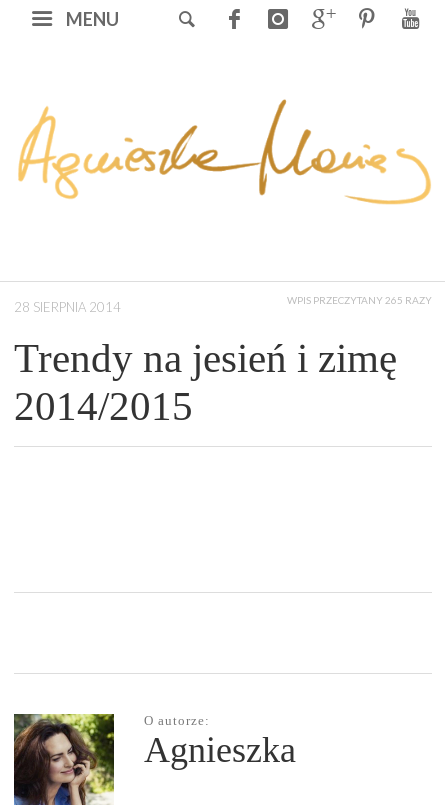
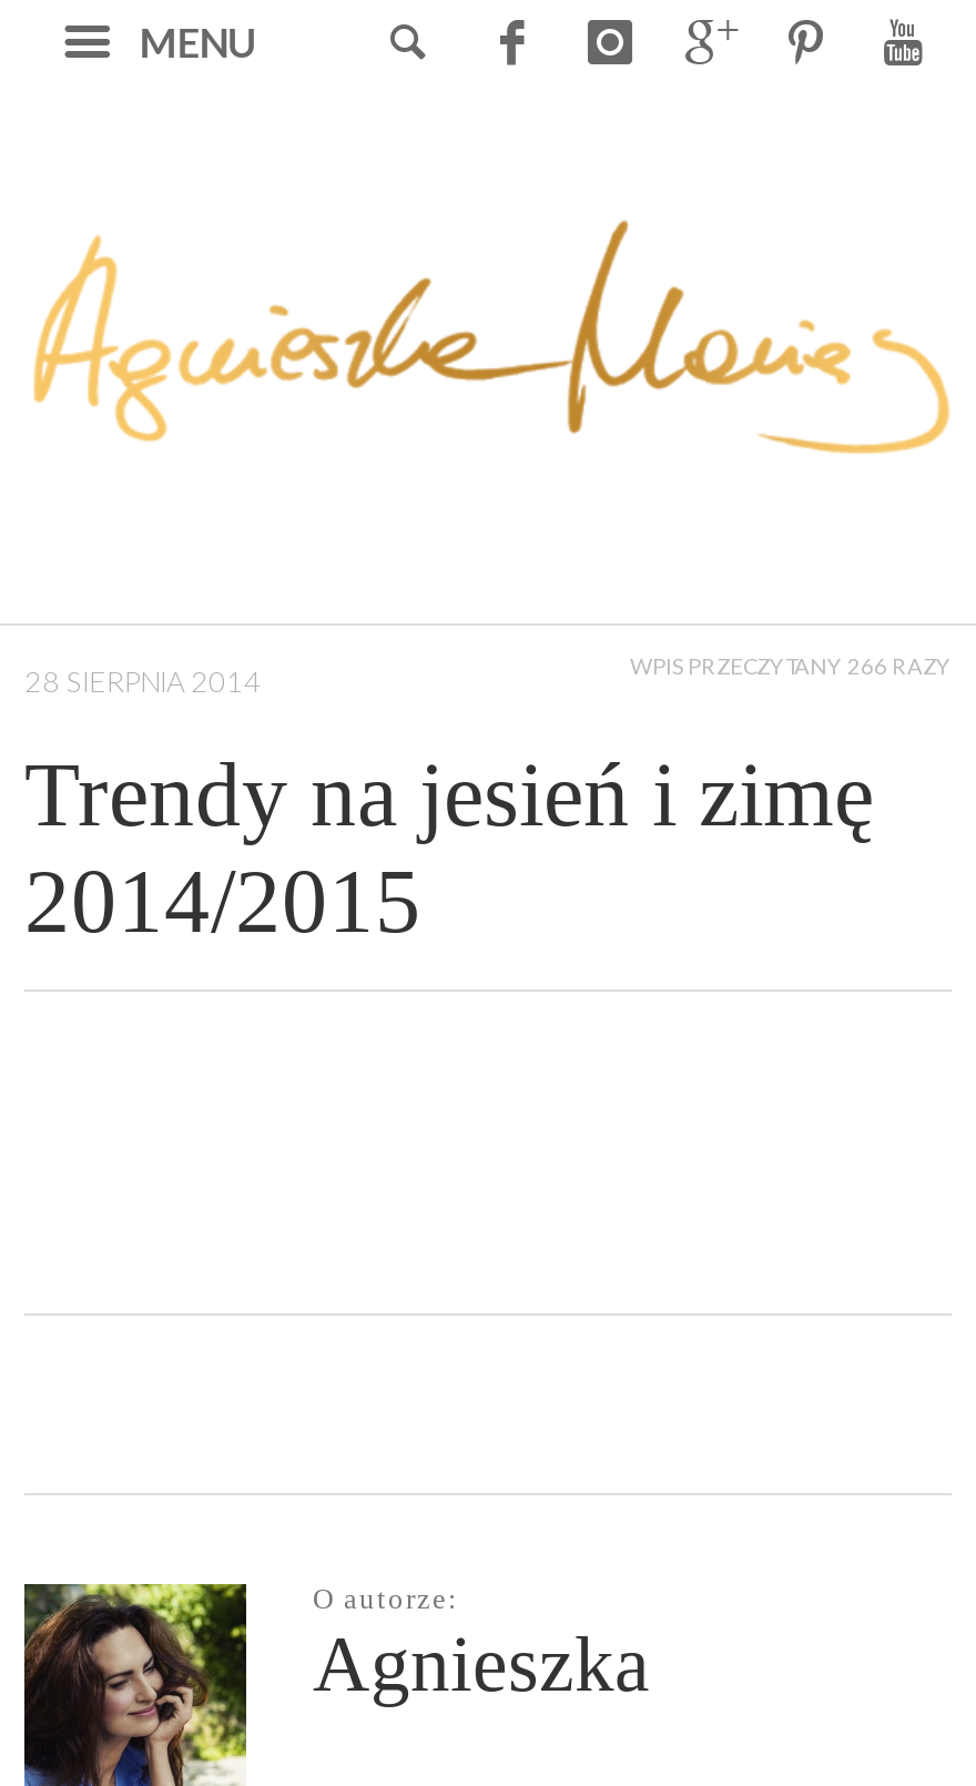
[287,294,432,306] WPIS PRZECZYTANY 265 RAZY -> [630,653,952,679] WPIS PRZECZYTANY 266 RAZY

